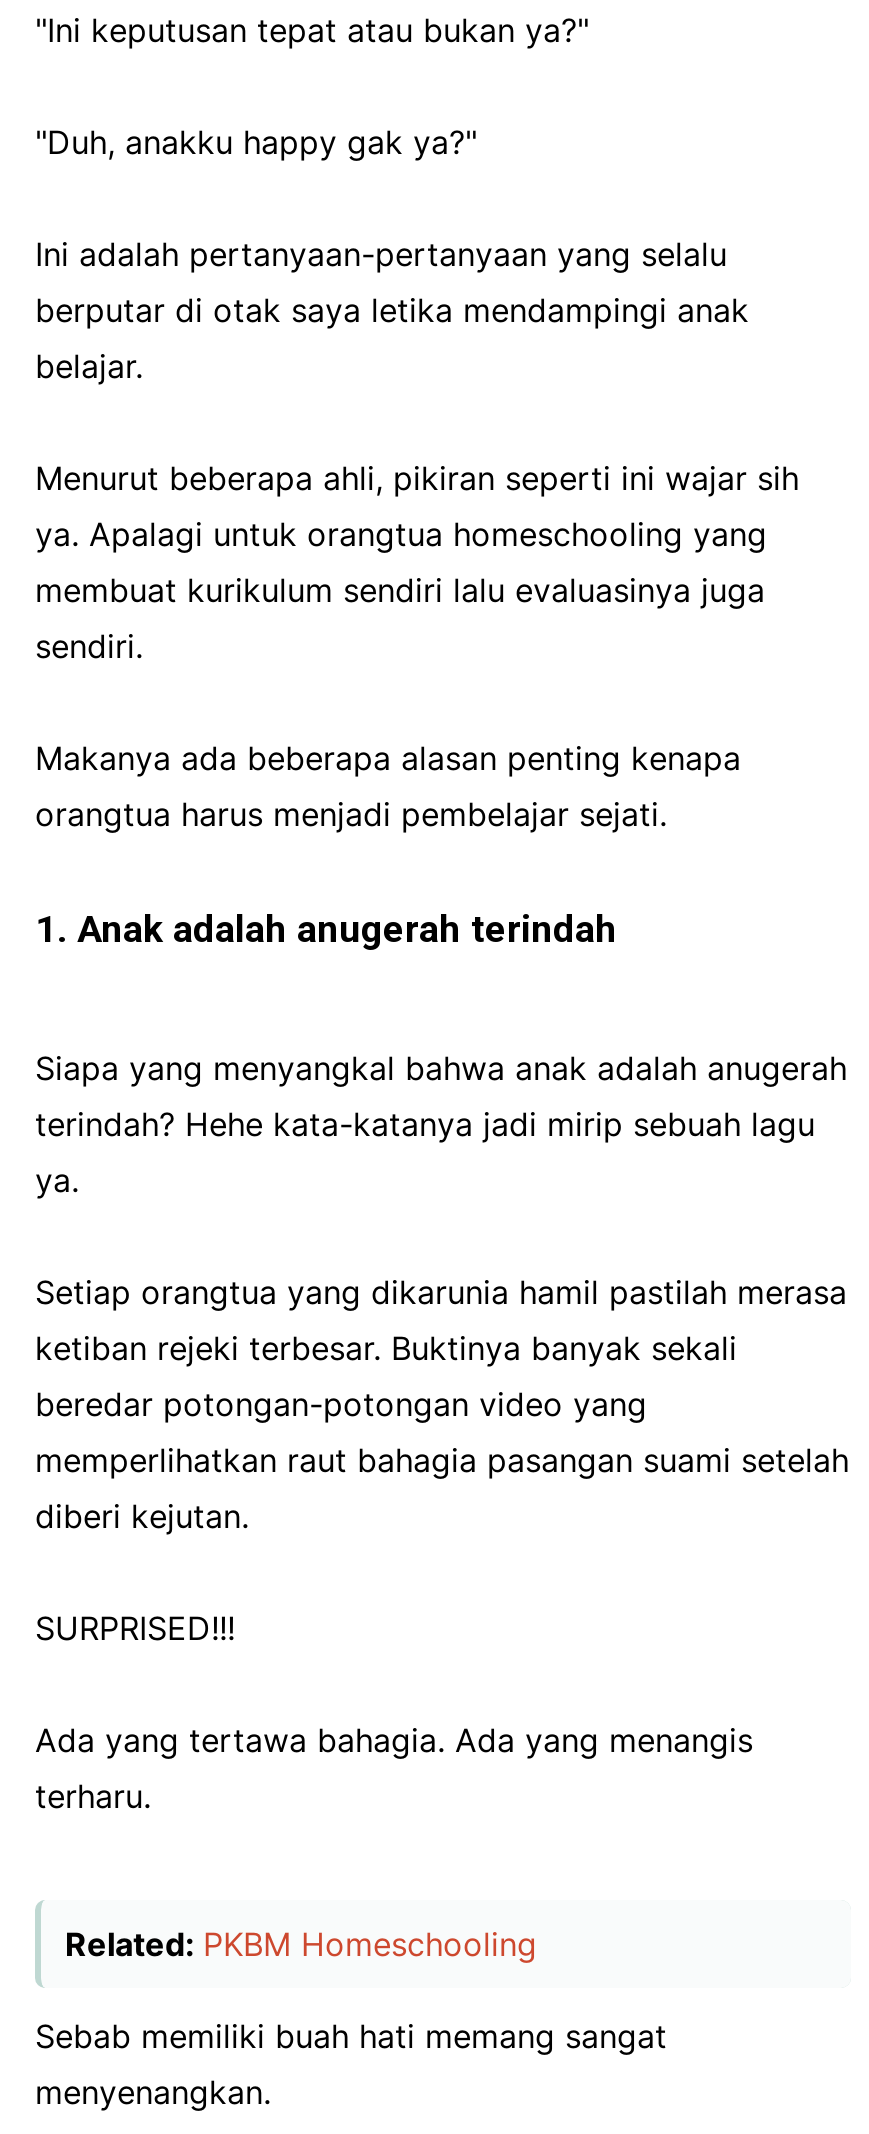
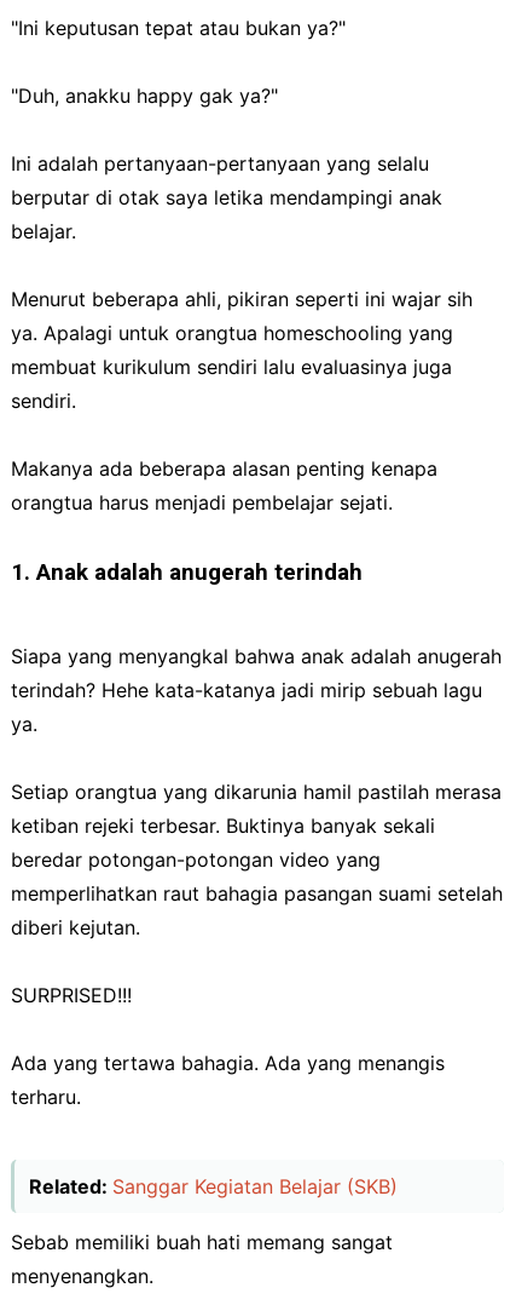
[65,1923,537,1963] Related: PKBM Homeschooling -> [29,1174,398,1198] Related: Sanggar Kegiatan Belajar (SKB)

